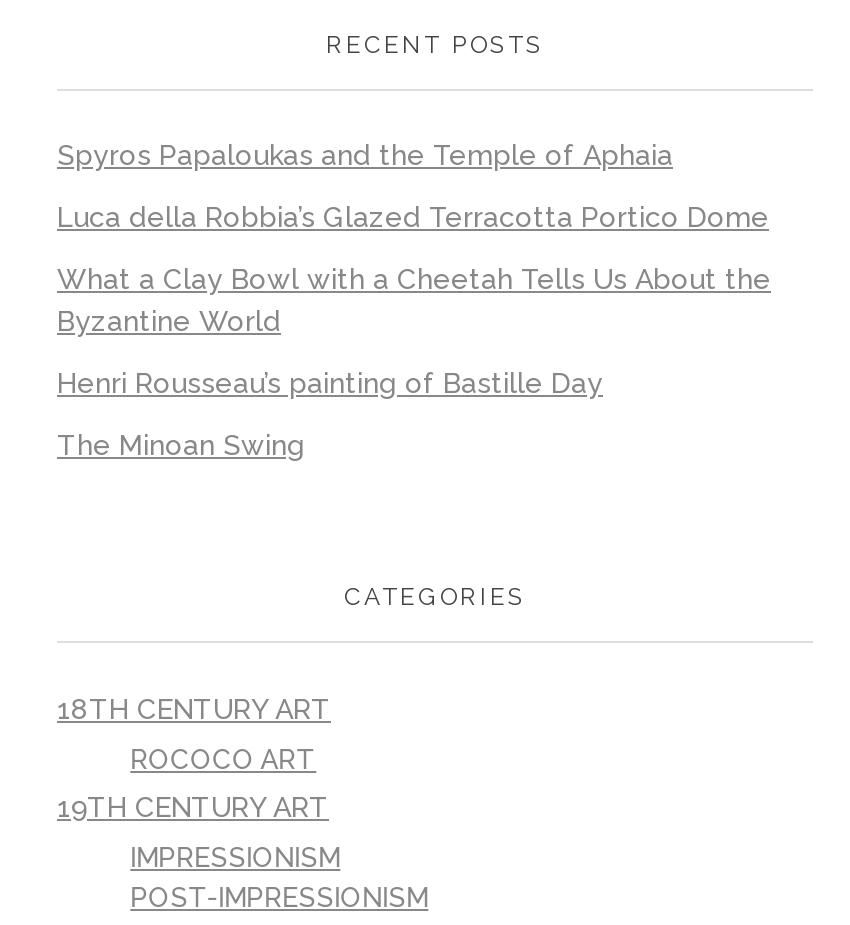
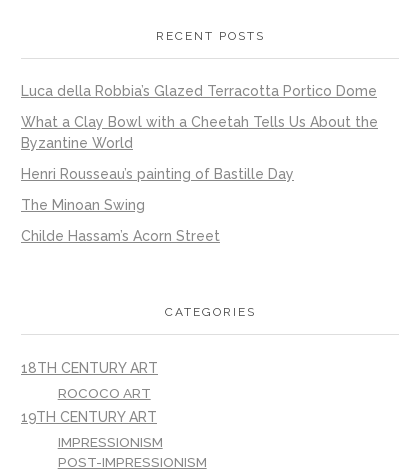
[57,140,673,172] Spyros Papaloukas and the Temple of Aphaia -> none
moved [57,201,771,460] -> [21,83,378,213]: Luca della Robbia’s Glazed Terracotta Portico Dome | What a Clay Bowl with a Cheetah Tells Us About the | Byzantine World | Henri Rousseau’s painting of Bastille Day | The Minoan Swing
none -> [21,228,220,244] Childe Hassam’s Acorn Street

